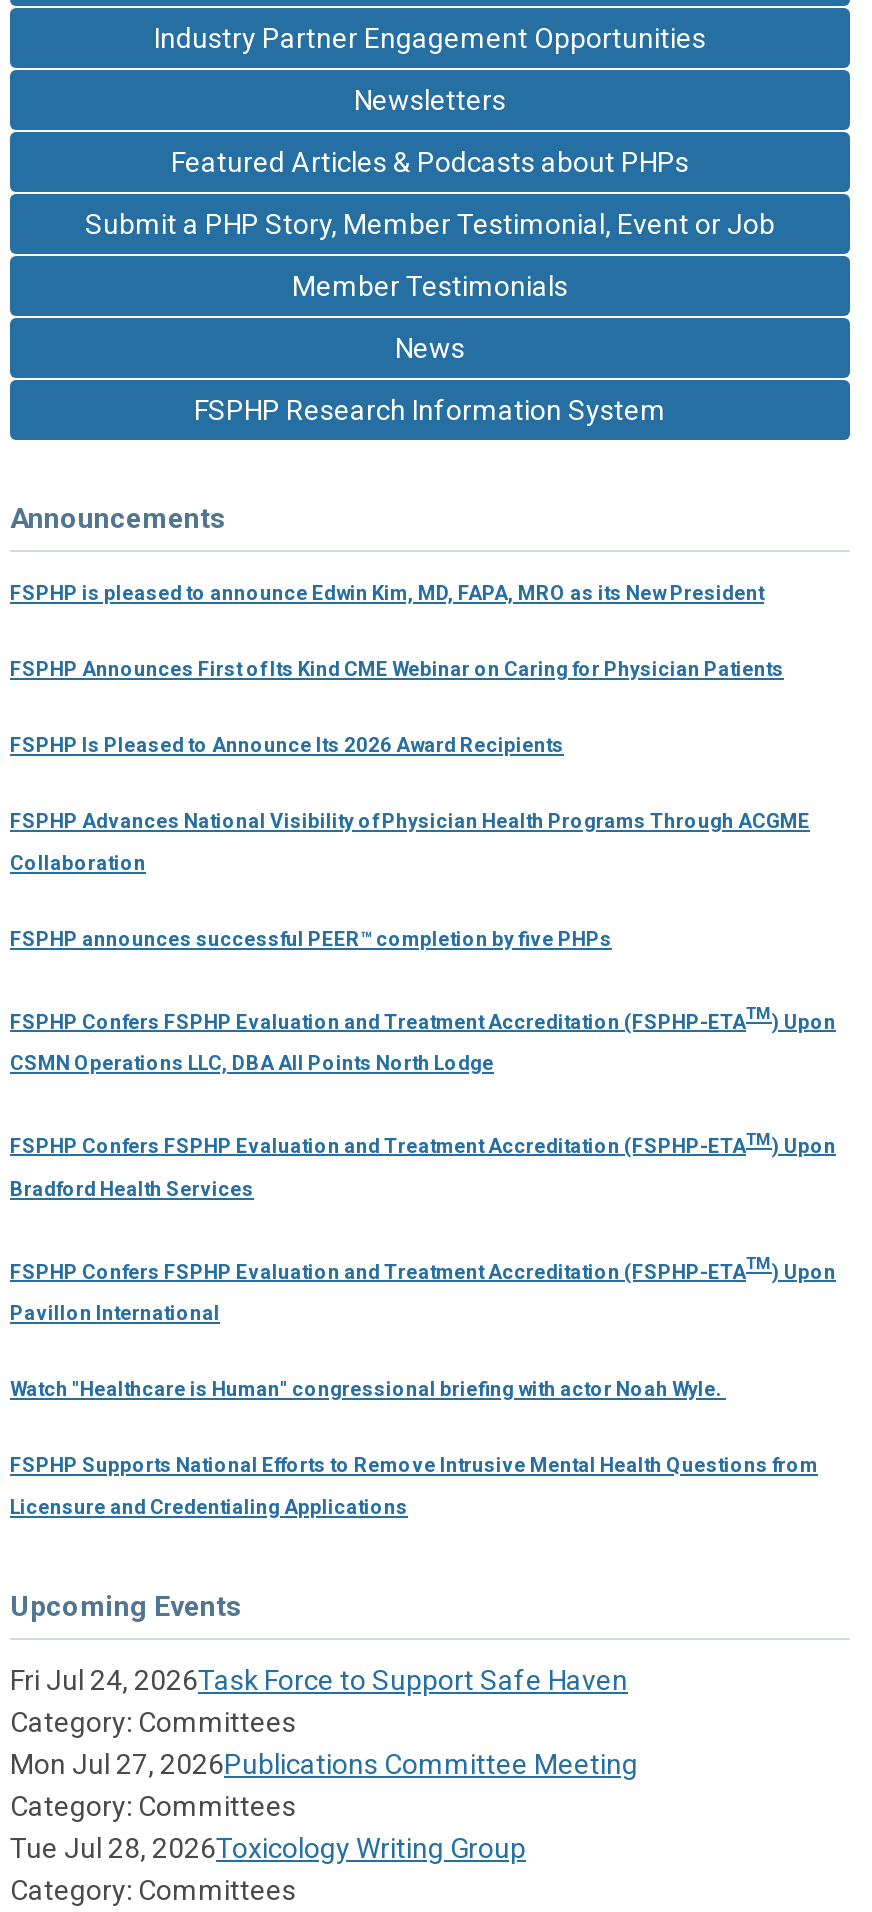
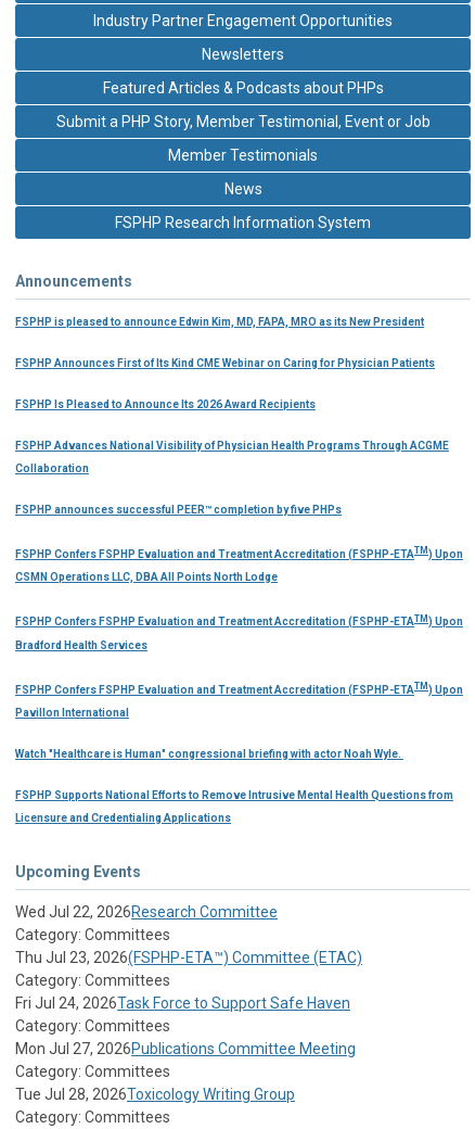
none -> [15,903,362,989] Wed Jul 22, 2026Research Committee | Category: Committees | Thu Jul 23, 2026(FSPHP-ETA™) Committee (ETAC) | Category: Committees

